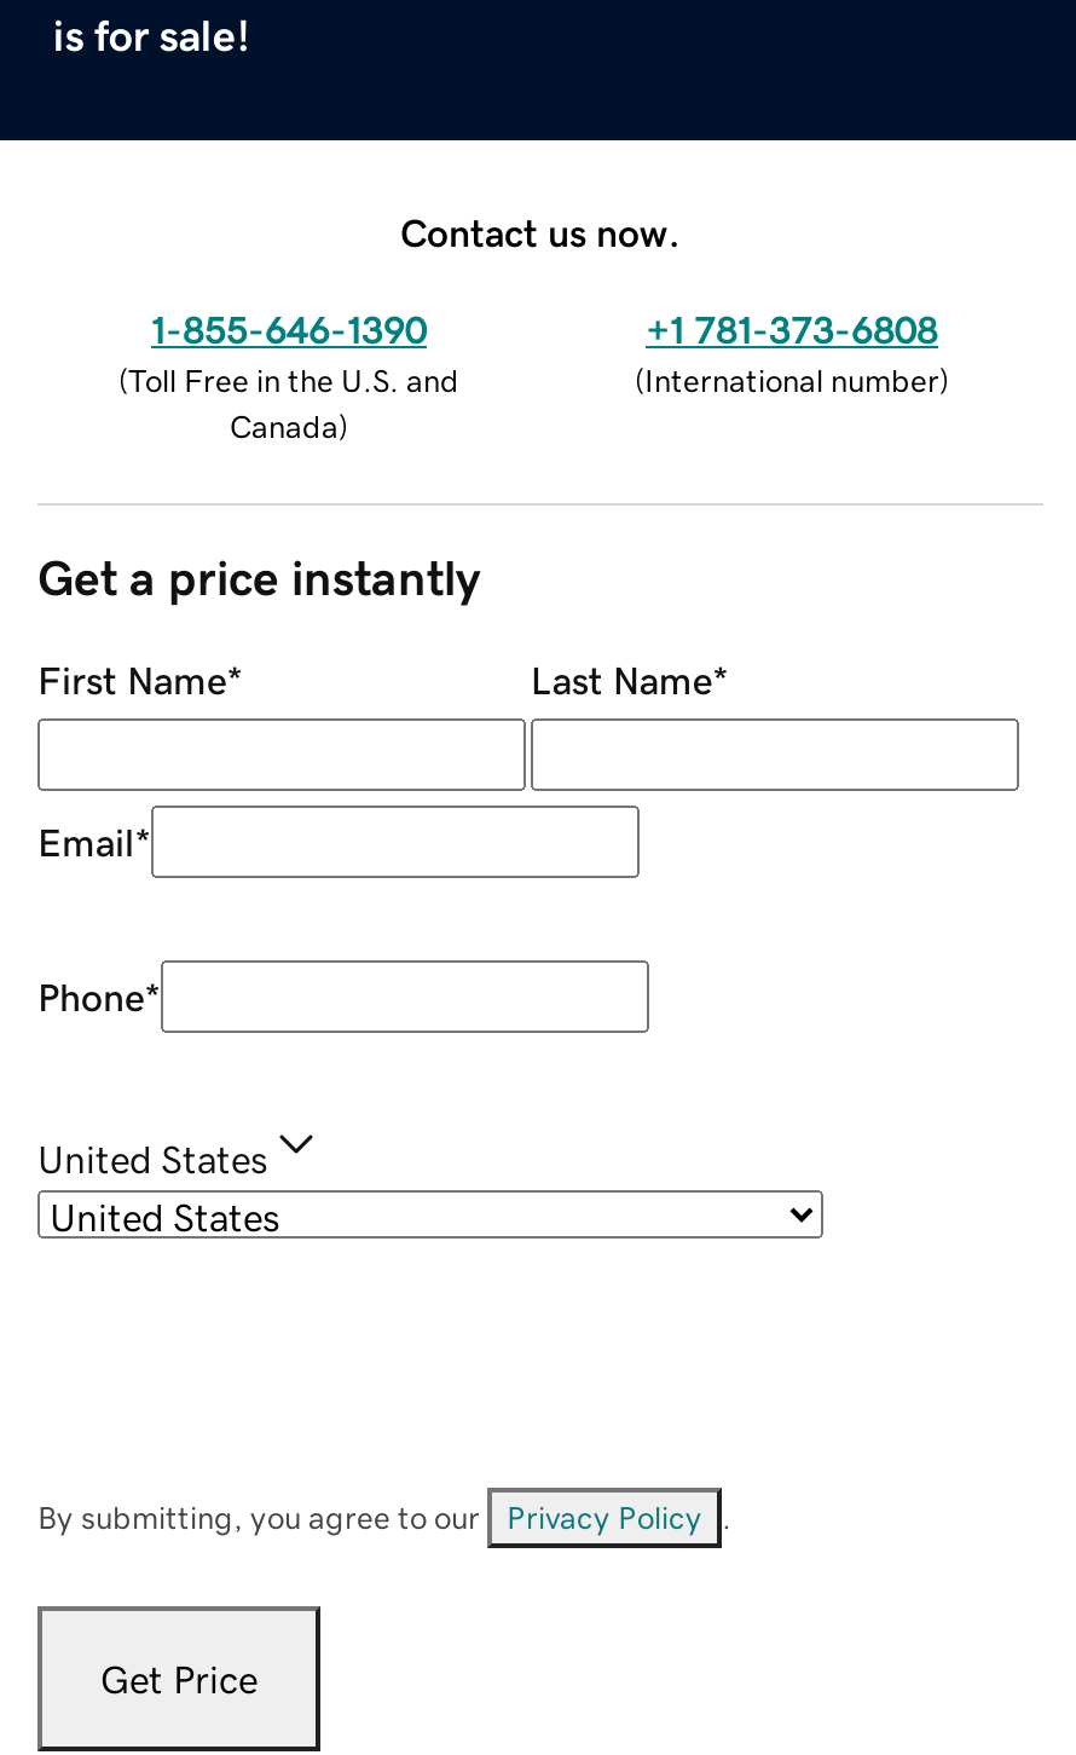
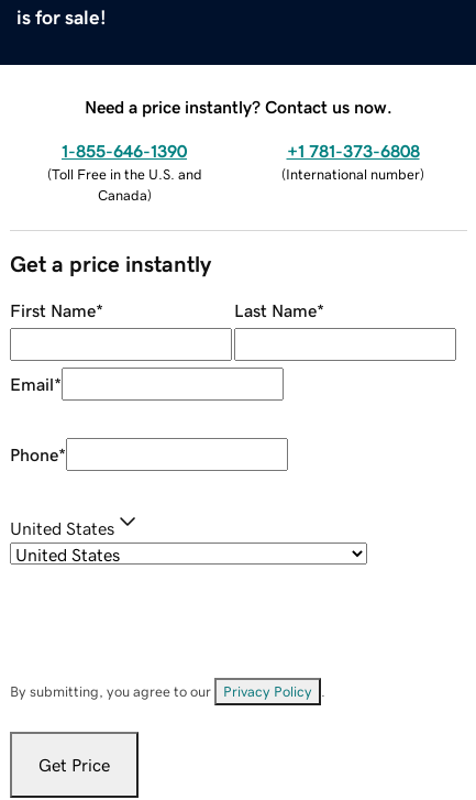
[400,212,681,251] Contact us now. -> [85,97,392,115] Need a price instantly? Contact us now.

